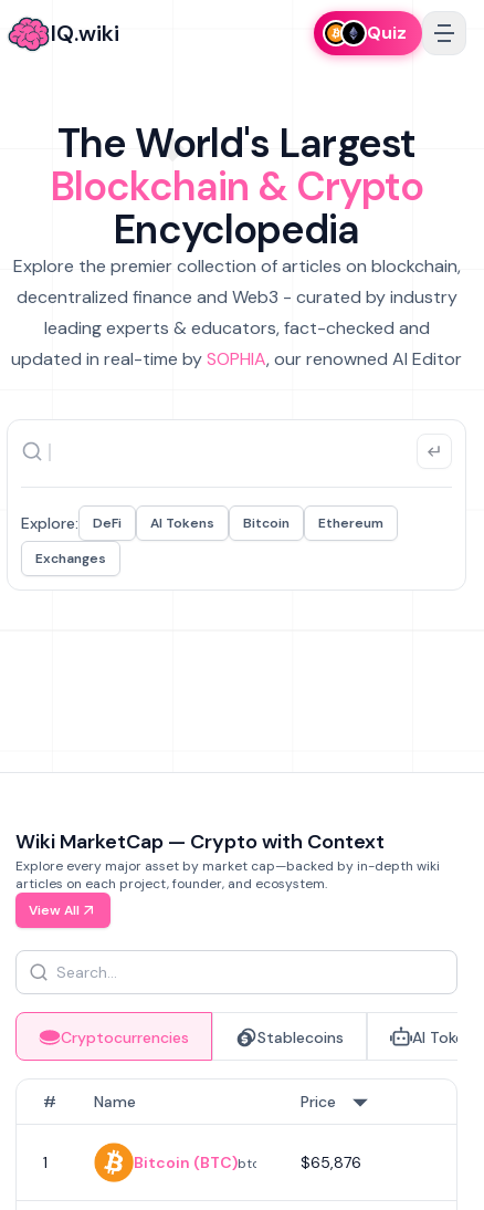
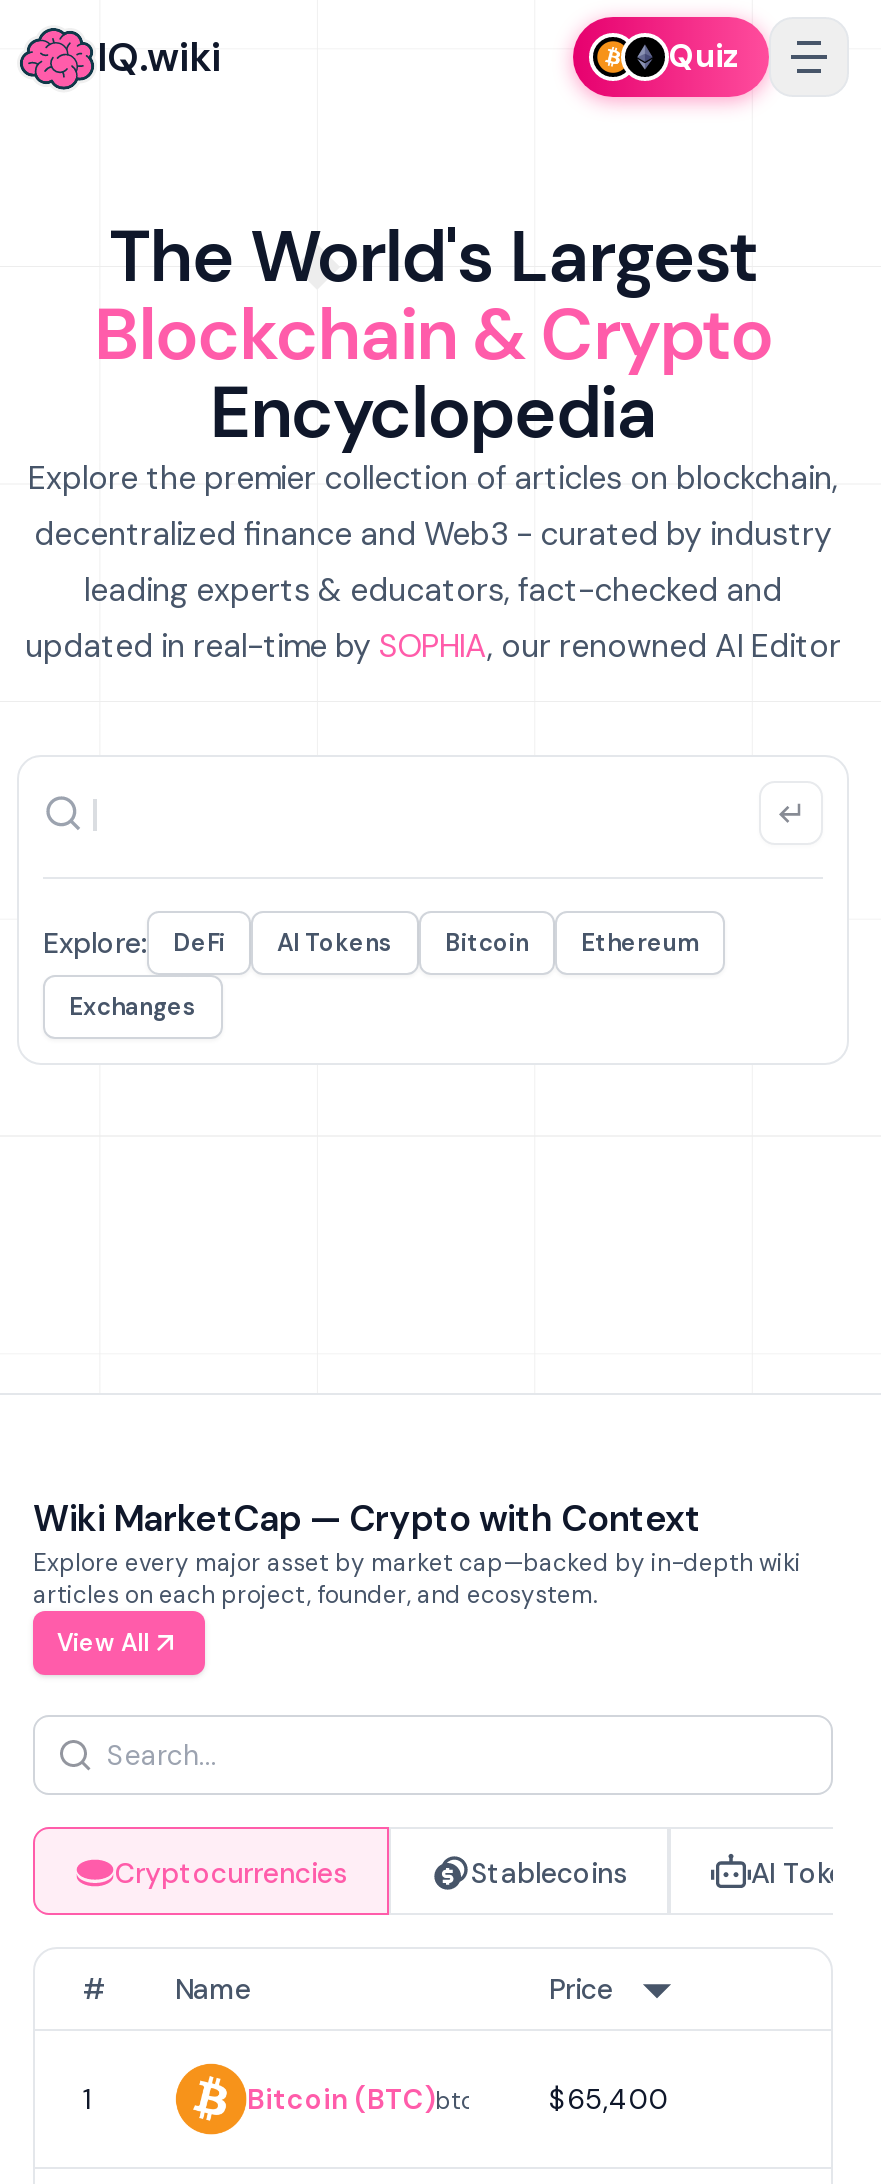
[301,1152,361,1172] $65,876 -> [549,2081,669,2117] $65,400

